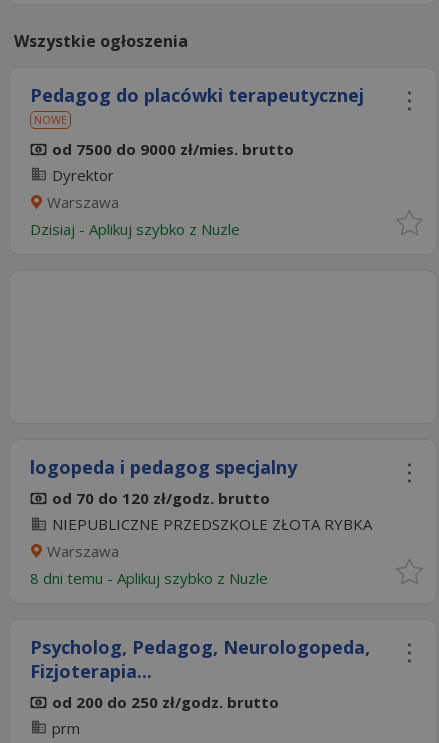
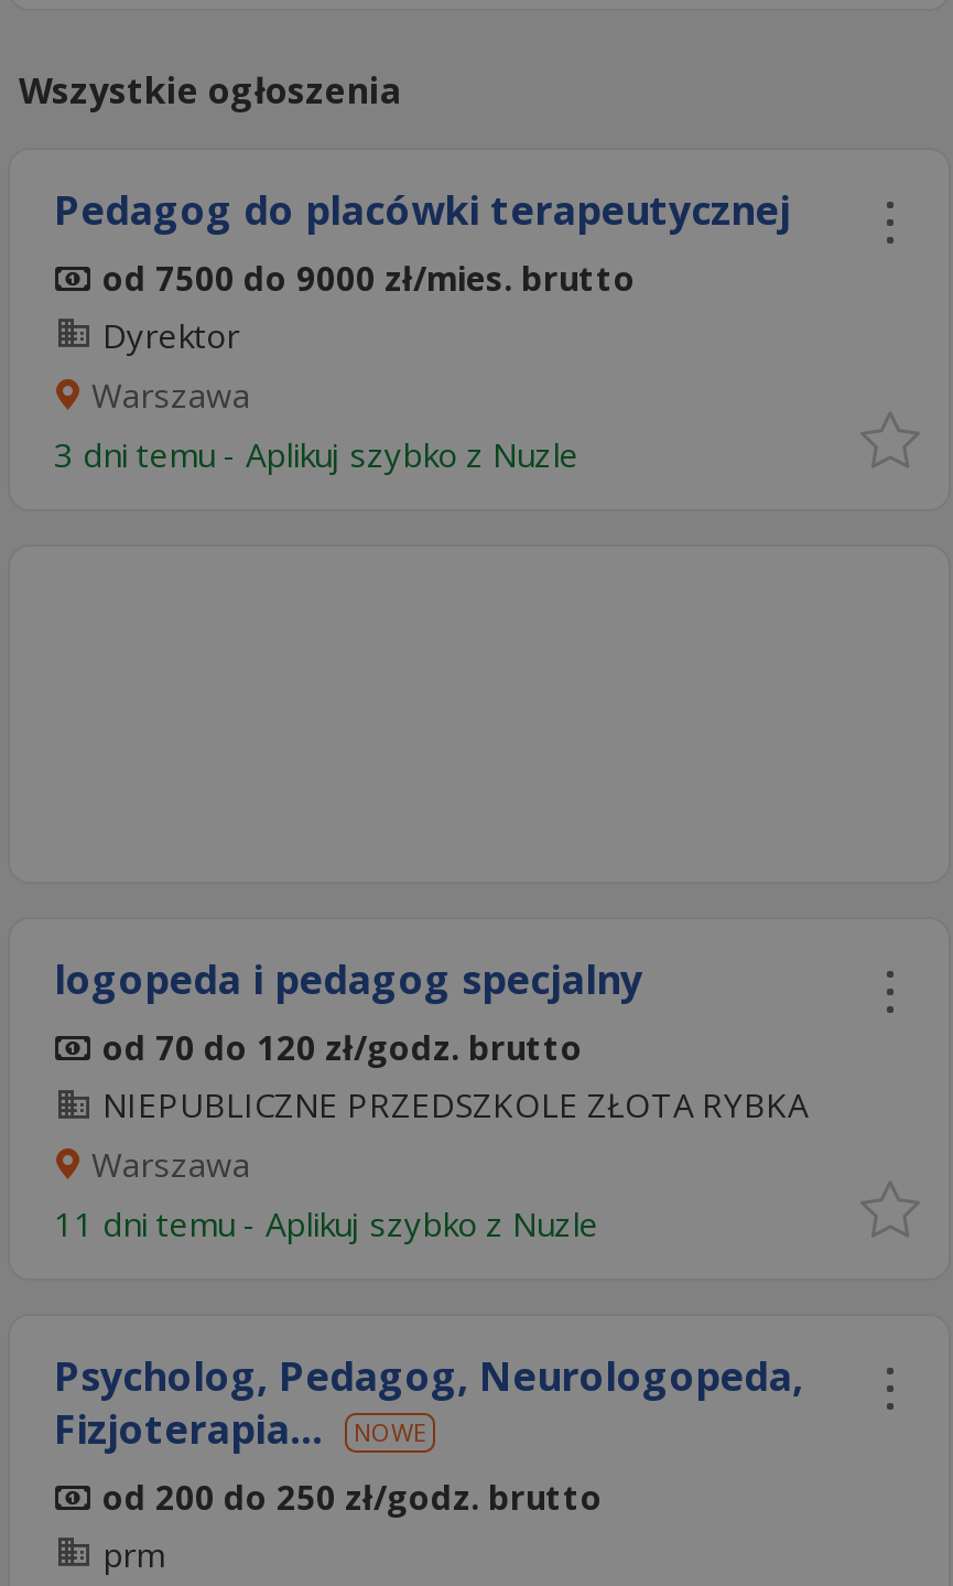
moved [34,112,67,127] -> [354,1415,426,1448]: NOWE
[30,219,248,239] Dzisiaj - Aplikuj szybko z Nuzle -> [54,432,596,476] 3 dni temu - Aplikuj szybko z Nuzle
[30,568,276,588] 8 dni temu - Aplikuj szybko z Nuzle -> [54,1201,616,1245] 11 dni temu - Aplikuj szybko z Nuzle

